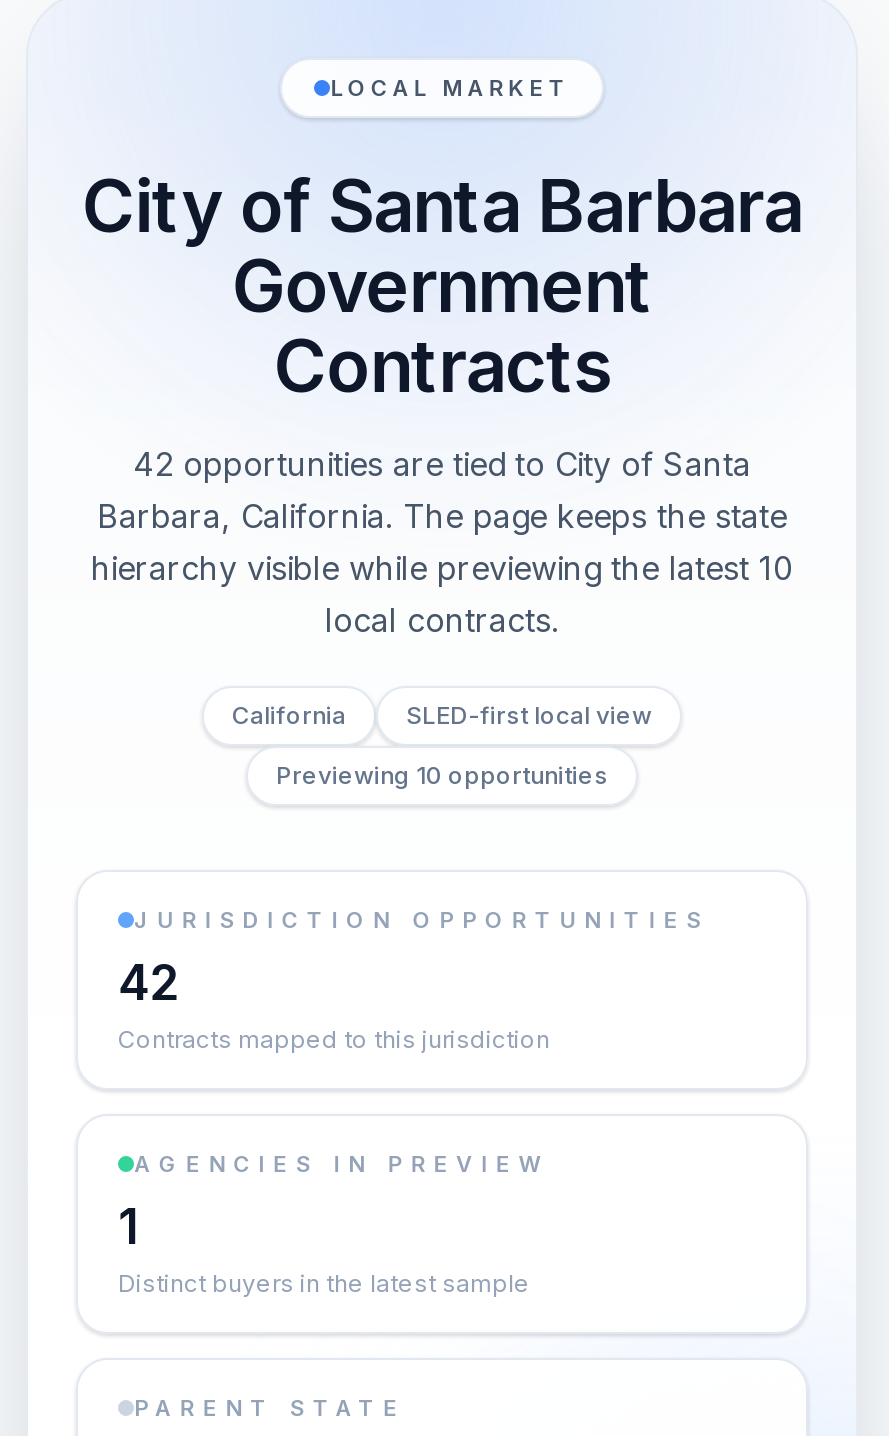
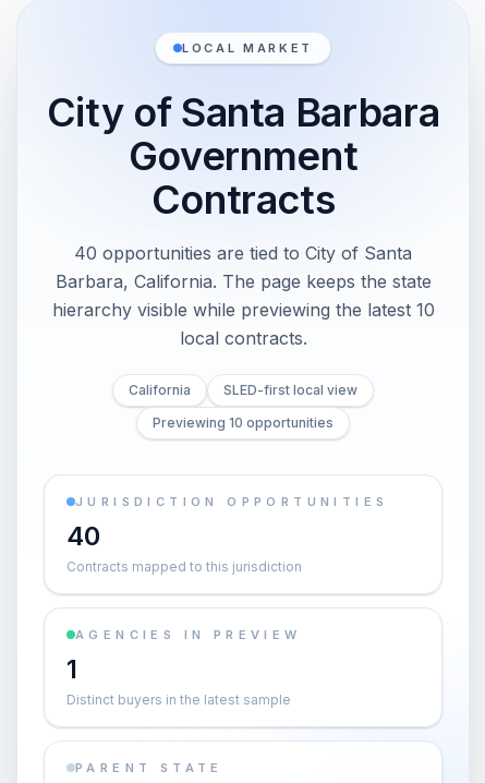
[133,444,751,484] 42 opportunities are tied to City of Santa -> [74,242,412,264] 40 opportunities are tied to City of Santa
[118,954,179,1012] 42 -> [66,520,100,552] 40

